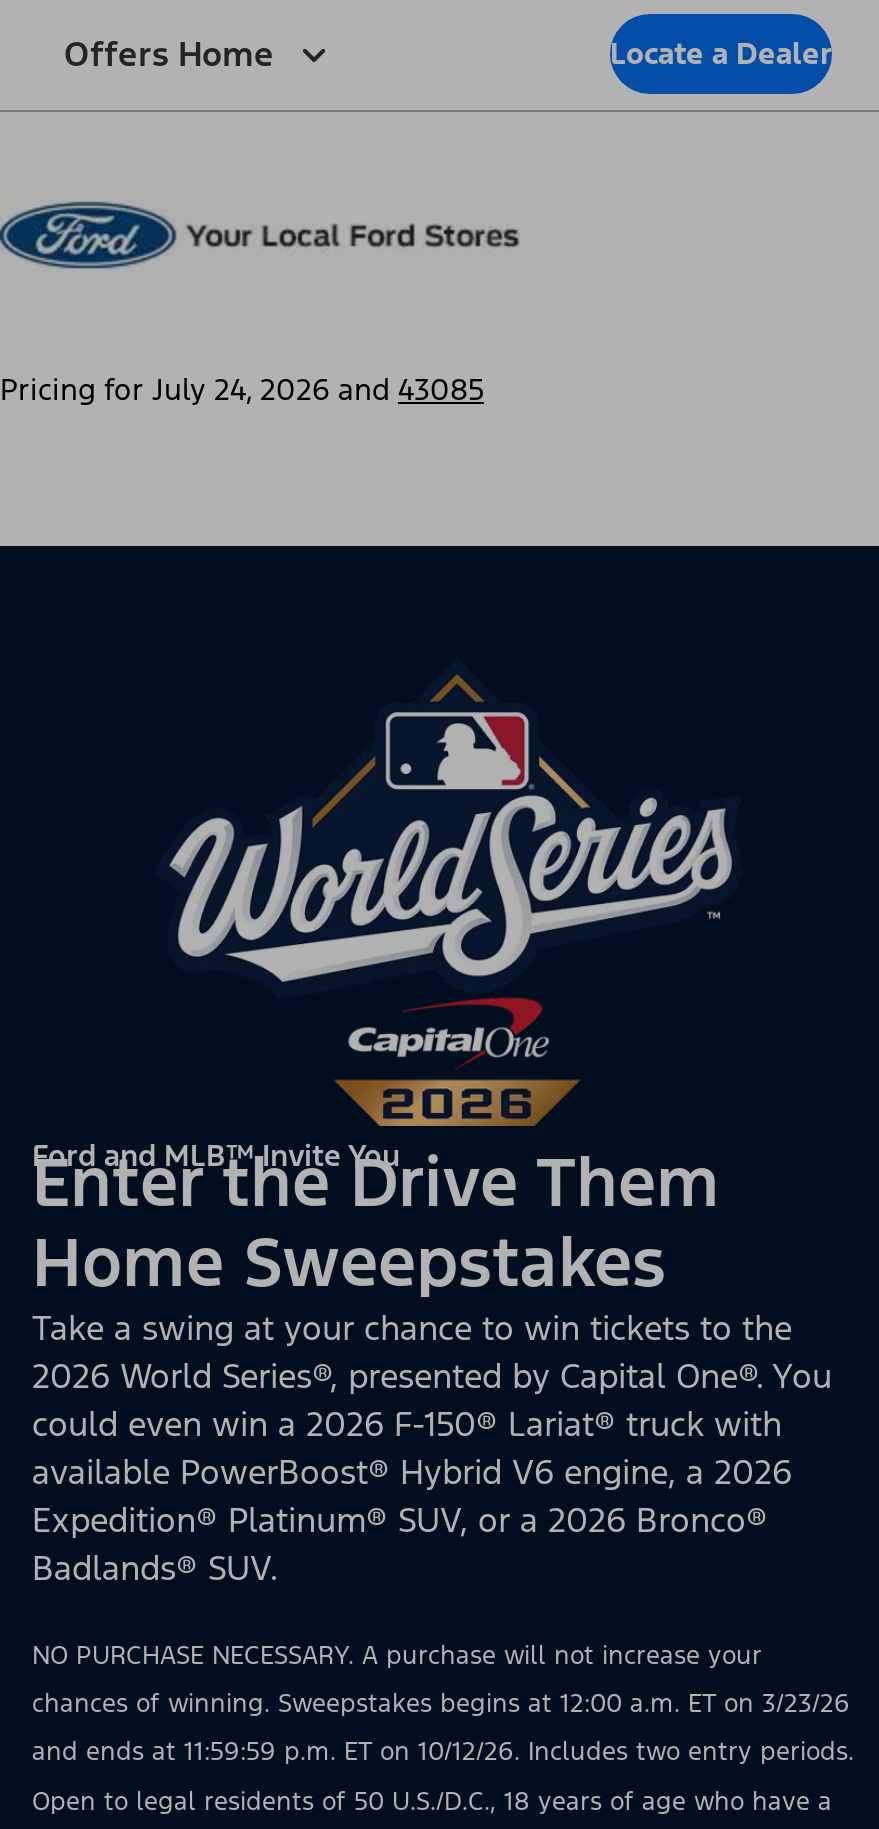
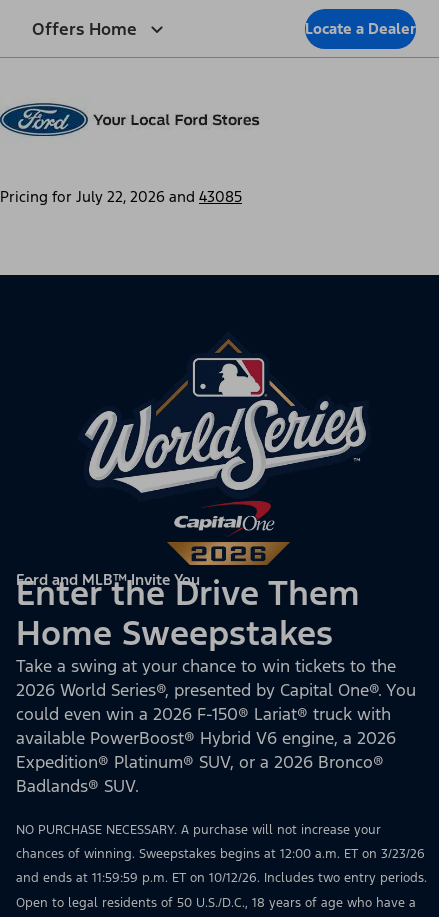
[0,370,484,408] Pricing for July 24, 2026 and 43085 -> [0,187,242,206] Pricing for July 22, 2026 and 43085

